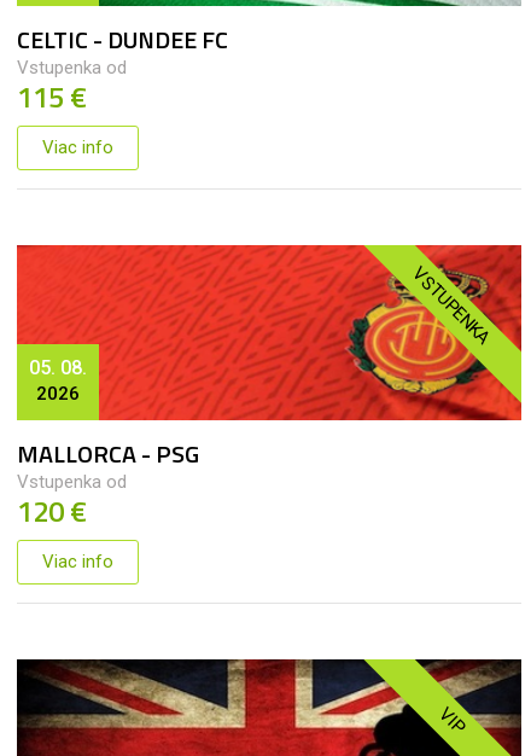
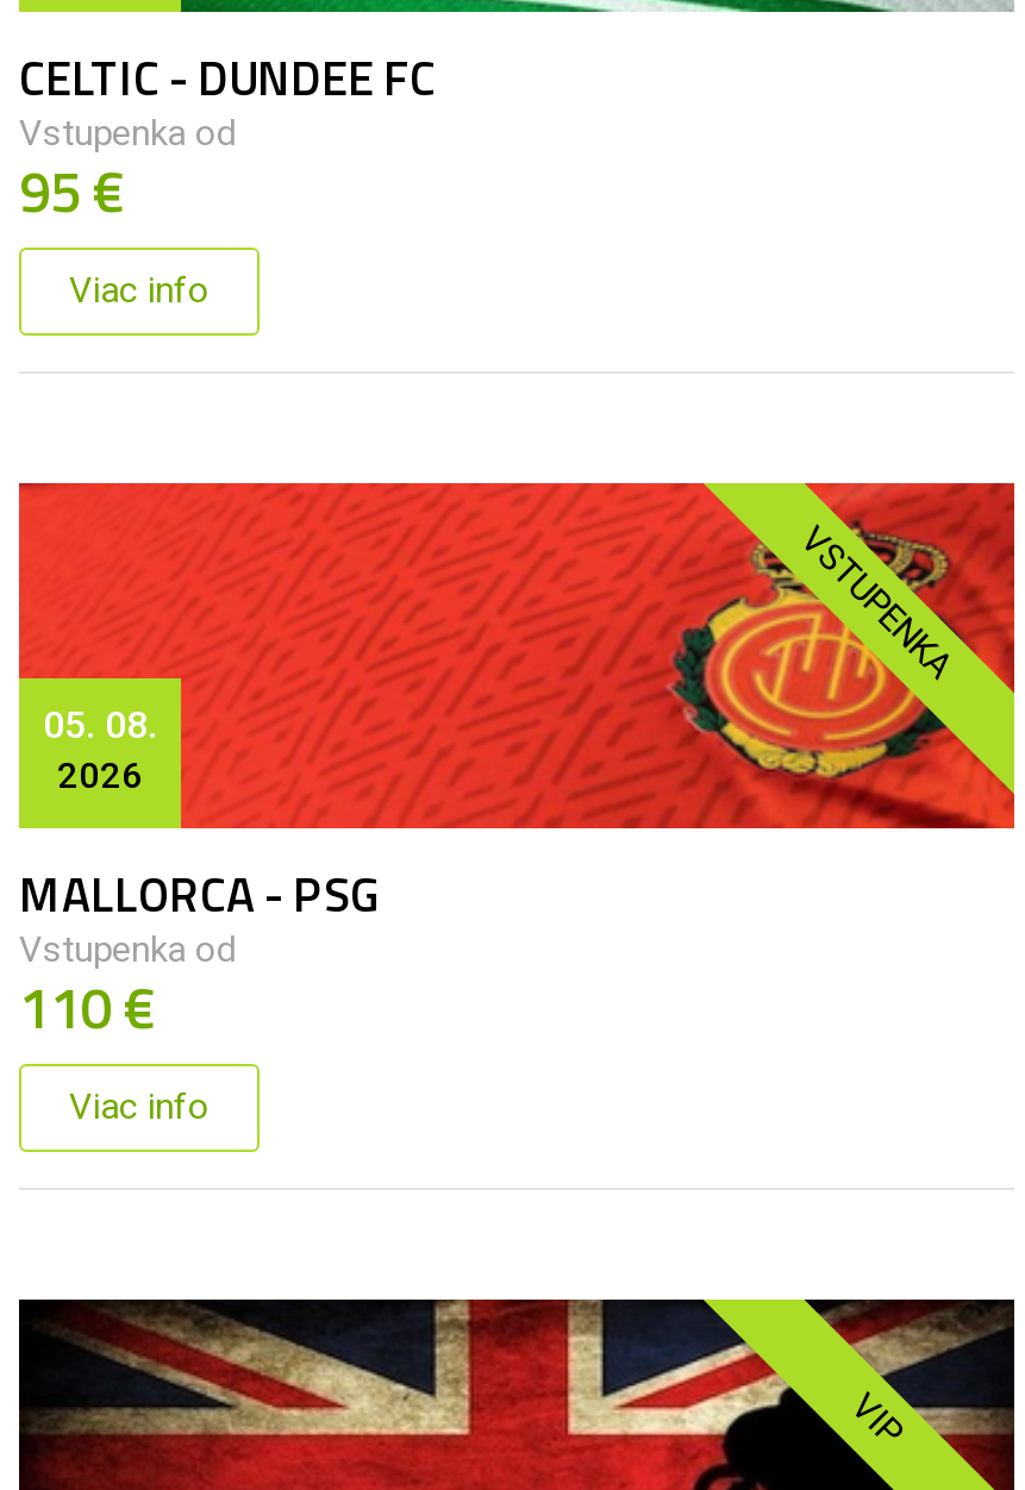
[17,74,87,118] 115 € -> [19,147,126,232] 95 €
[17,489,87,532] 120 € -> [19,963,157,1049] 110 €

